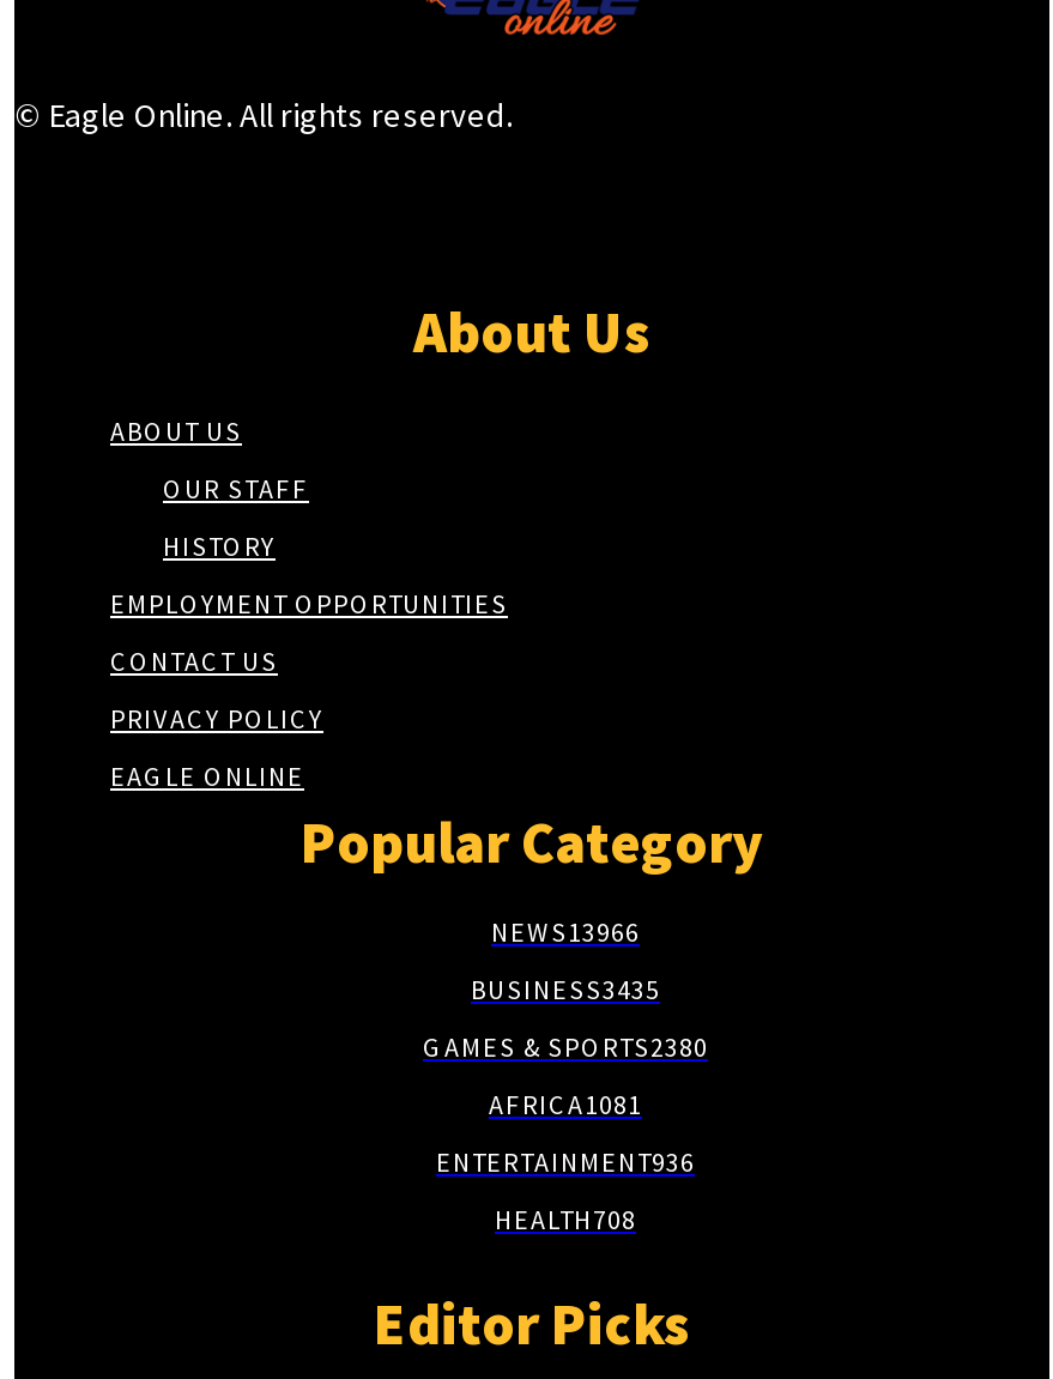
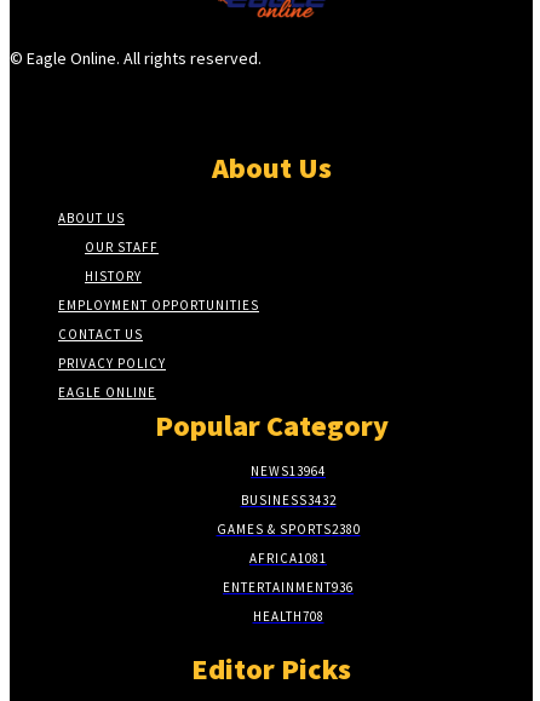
[491,915,640,949] NEWS 13966 -> [251,462,326,479] NEWS 13964
[471,973,660,1006] BUSINESS3435 -> [240,492,336,508] BUSINESS3432

